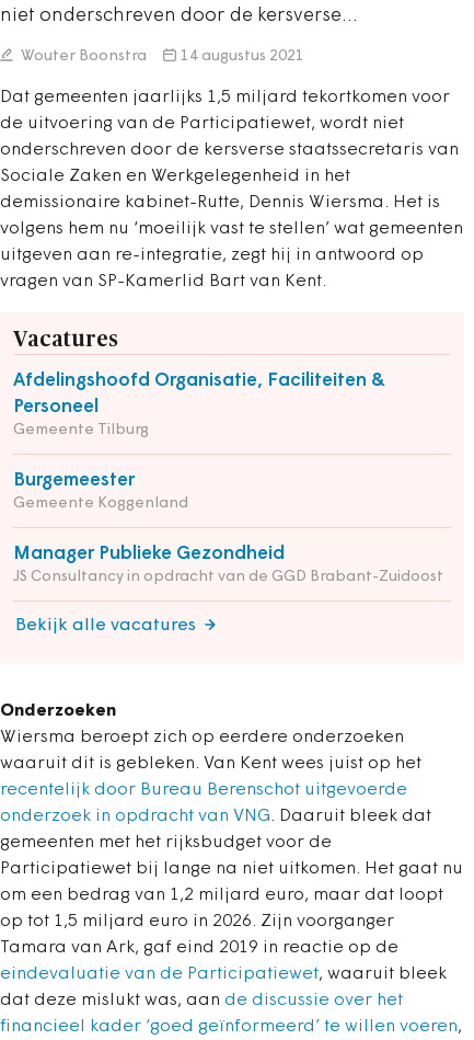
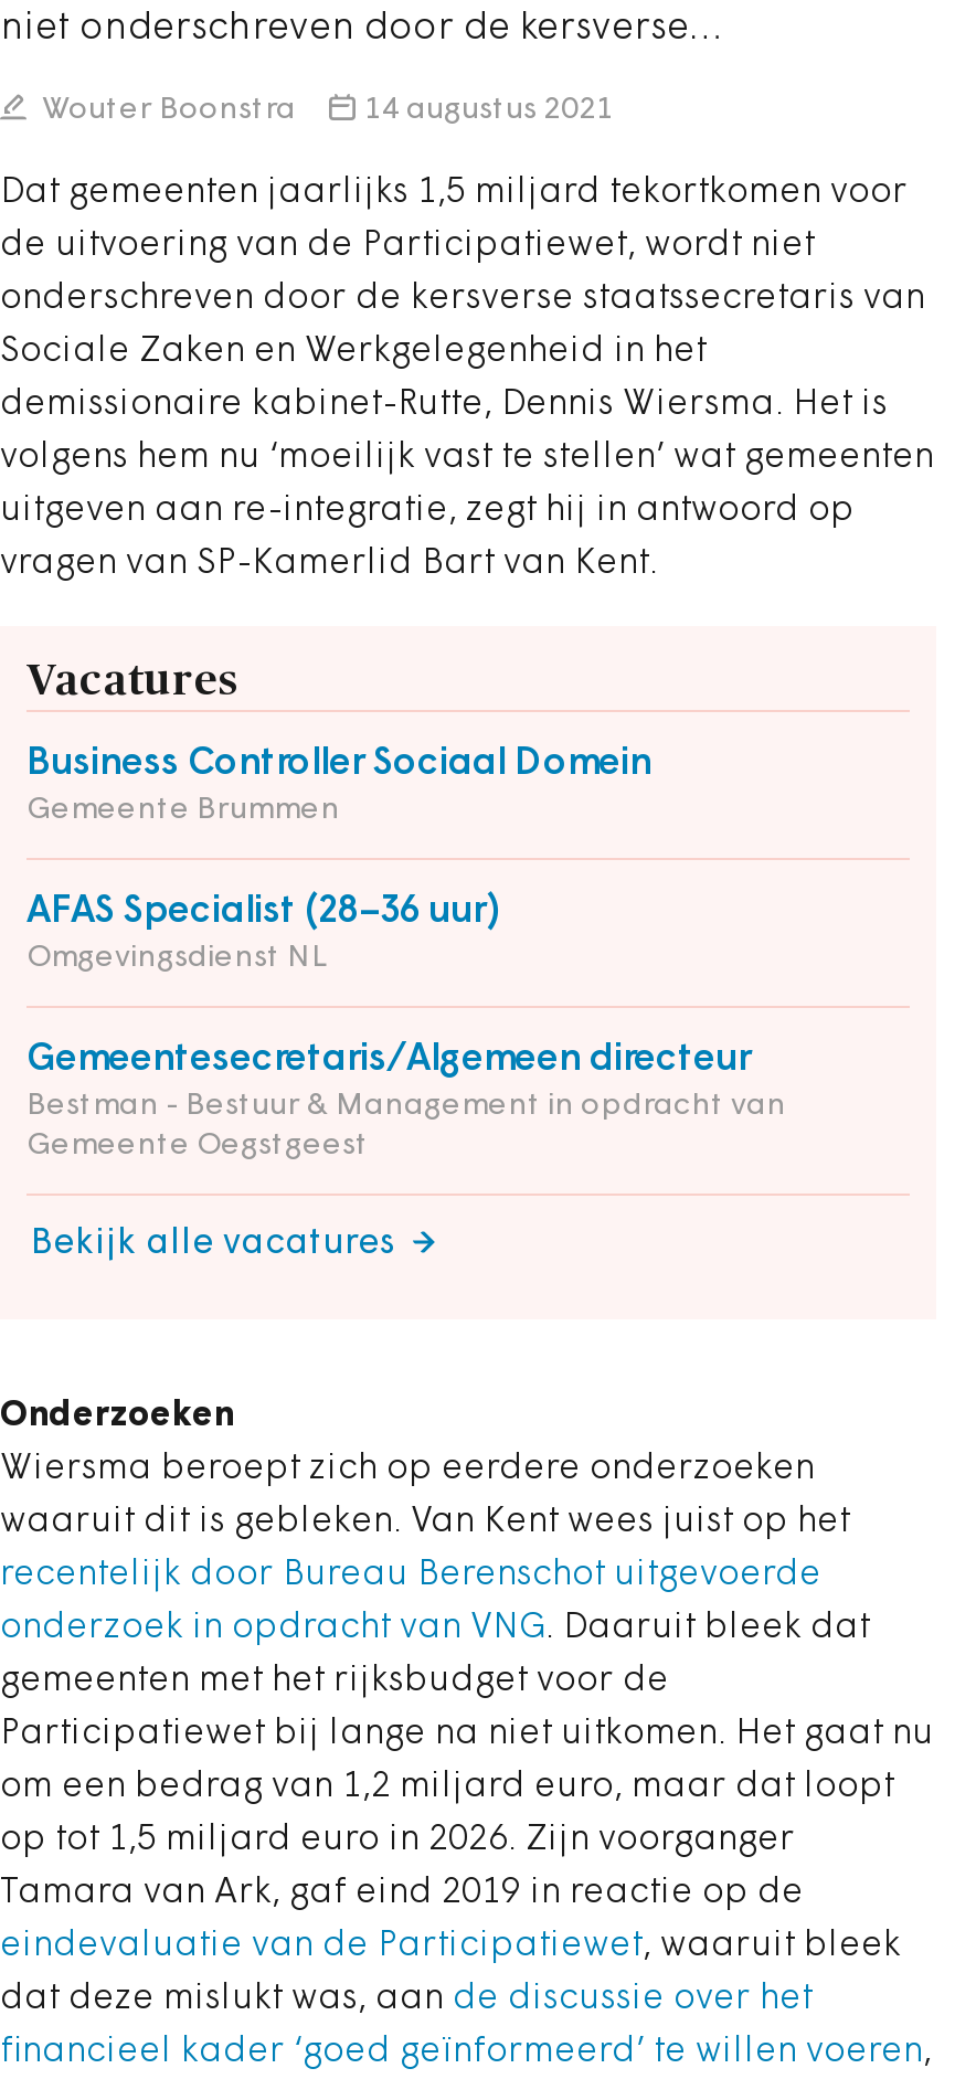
[13,372,386,438] Afdelingshoofd Organisatie, Faciliteiten & | Personeel | Gemeente Tilburg -> [26,745,651,827] Business Controller Sociaal Domein | Gemeente Brummen
[13,471,188,512] Burgemeester | Gemeente Koggenland -> [26,893,499,975] AFAS Specialist (28–36 uur) | Omgevingsdienst NL
[13,545,443,585] Manager Publieke Gezondheid | JS Consultancy in opdracht van de GGD Brabant-Zuidoost -> [26,1041,786,1163] Gemeentesecretaris/Algemeen directeur | Bestman - Bestuur & Management in opdracht van | Gemeente Oegstgeest

